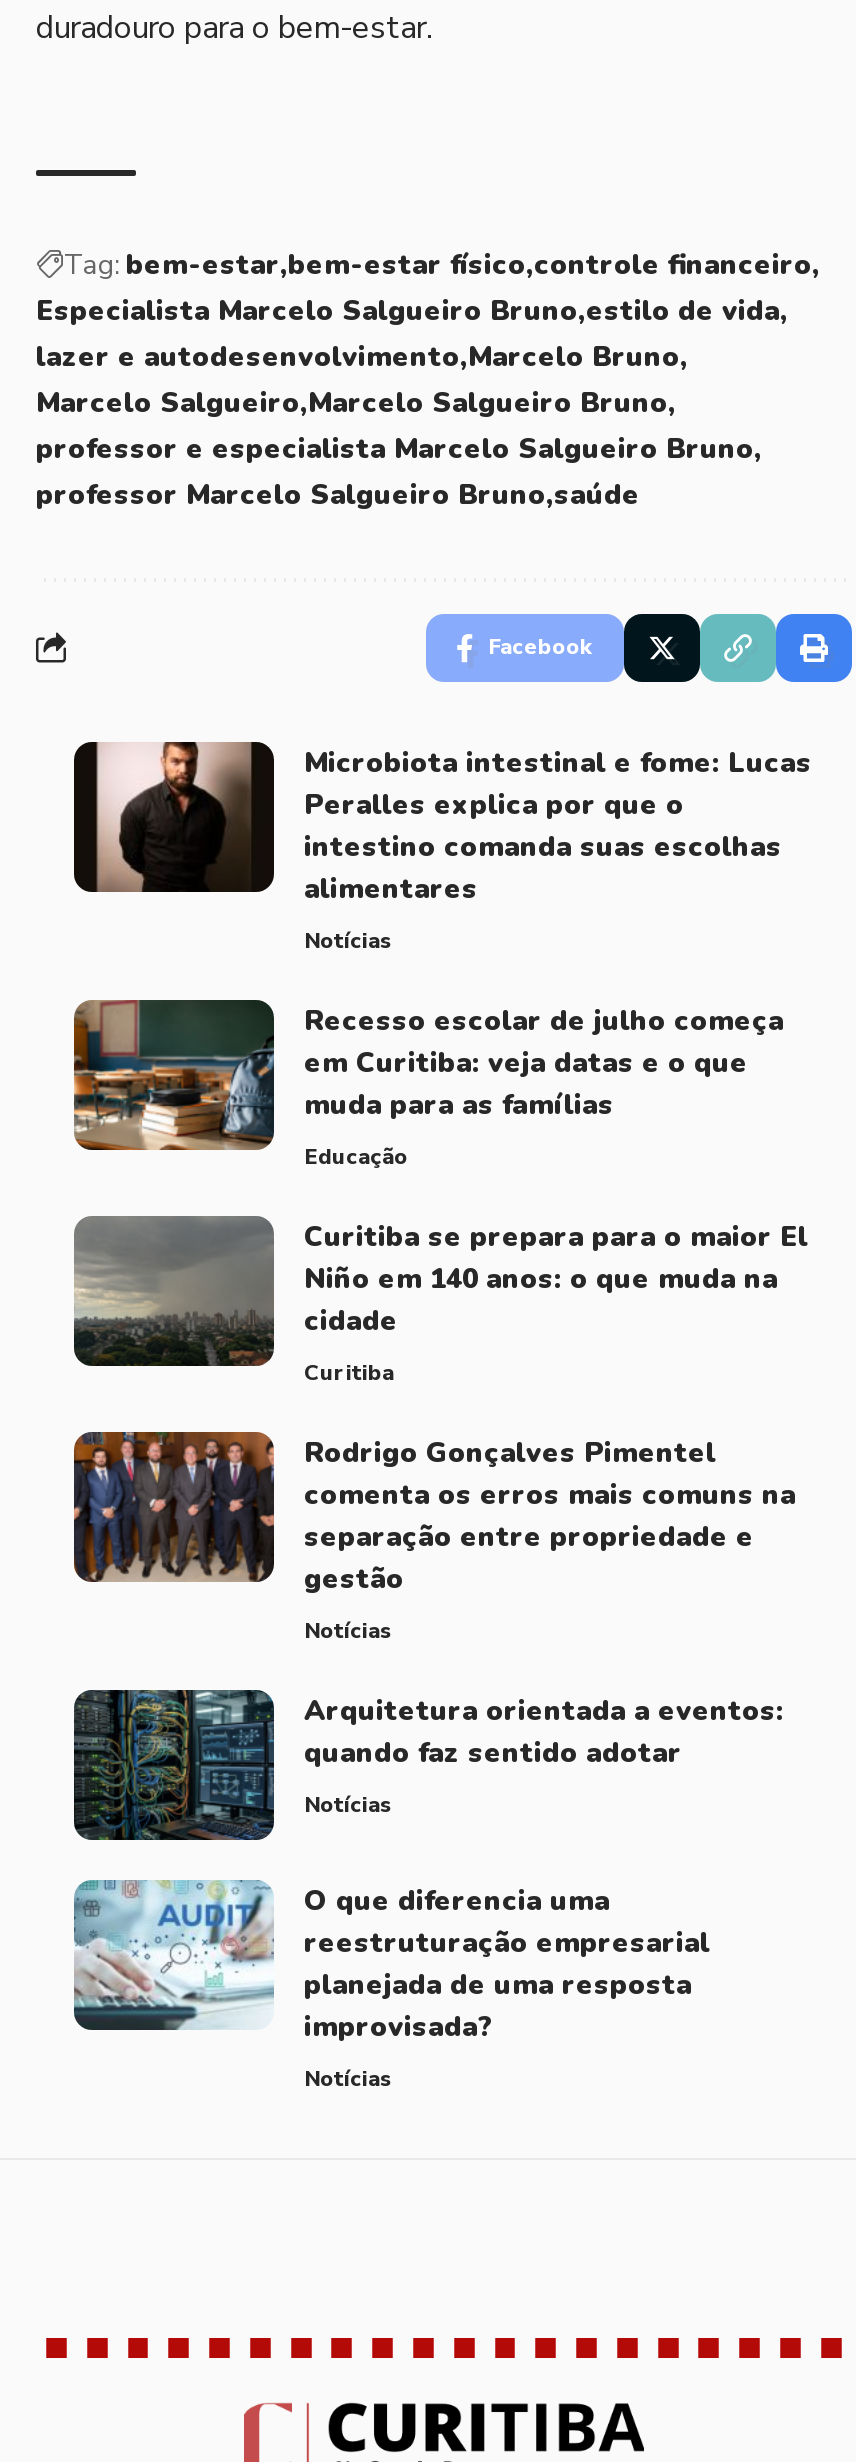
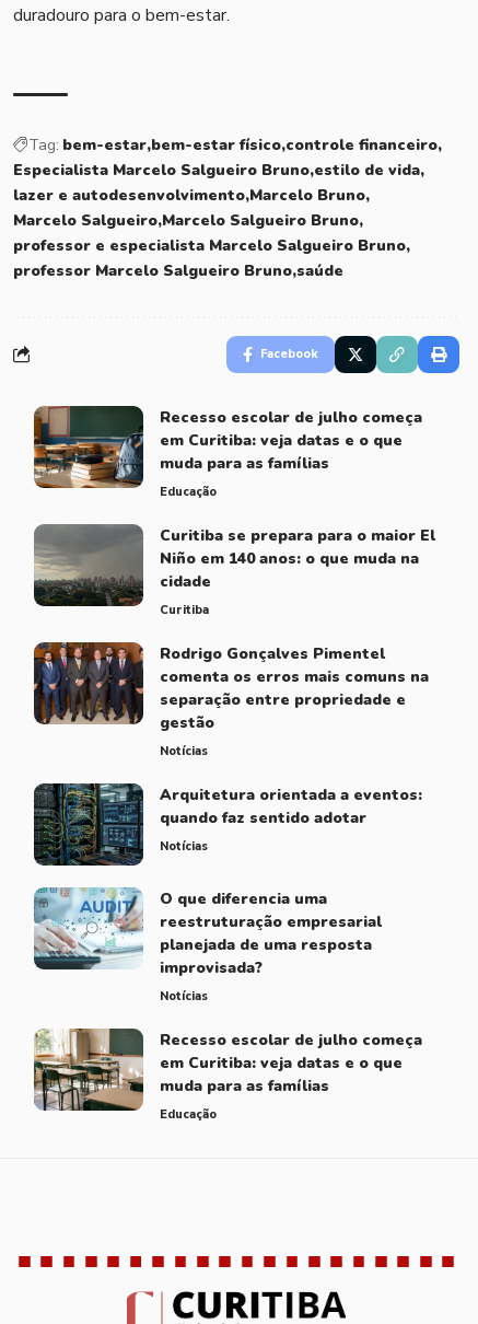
[72,740,812,955] [image] | Microbiota intestinal e fome: Lucas | Peralles explica por que o | intestino comanda suas escolhas | alimentares | Notícias -> none
moved [70,998,808,2093] -> [32,405,435,1004]: [image] | Recesso escolar de julho começa | em Curitiba: veja datas e o que | ... | improvisada? | Notícias
none -> [33,1027,422,1122] [image] | Recesso escolar de julho começa | em Curitiba: veja datas e o que | muda para as famílias | Educação

